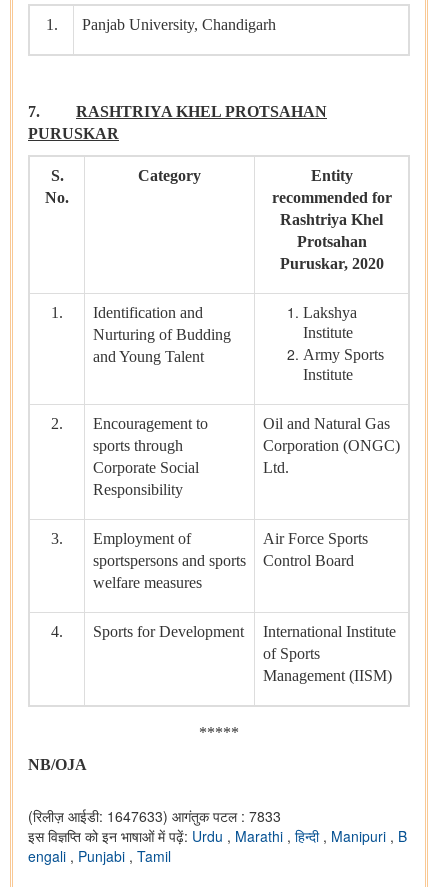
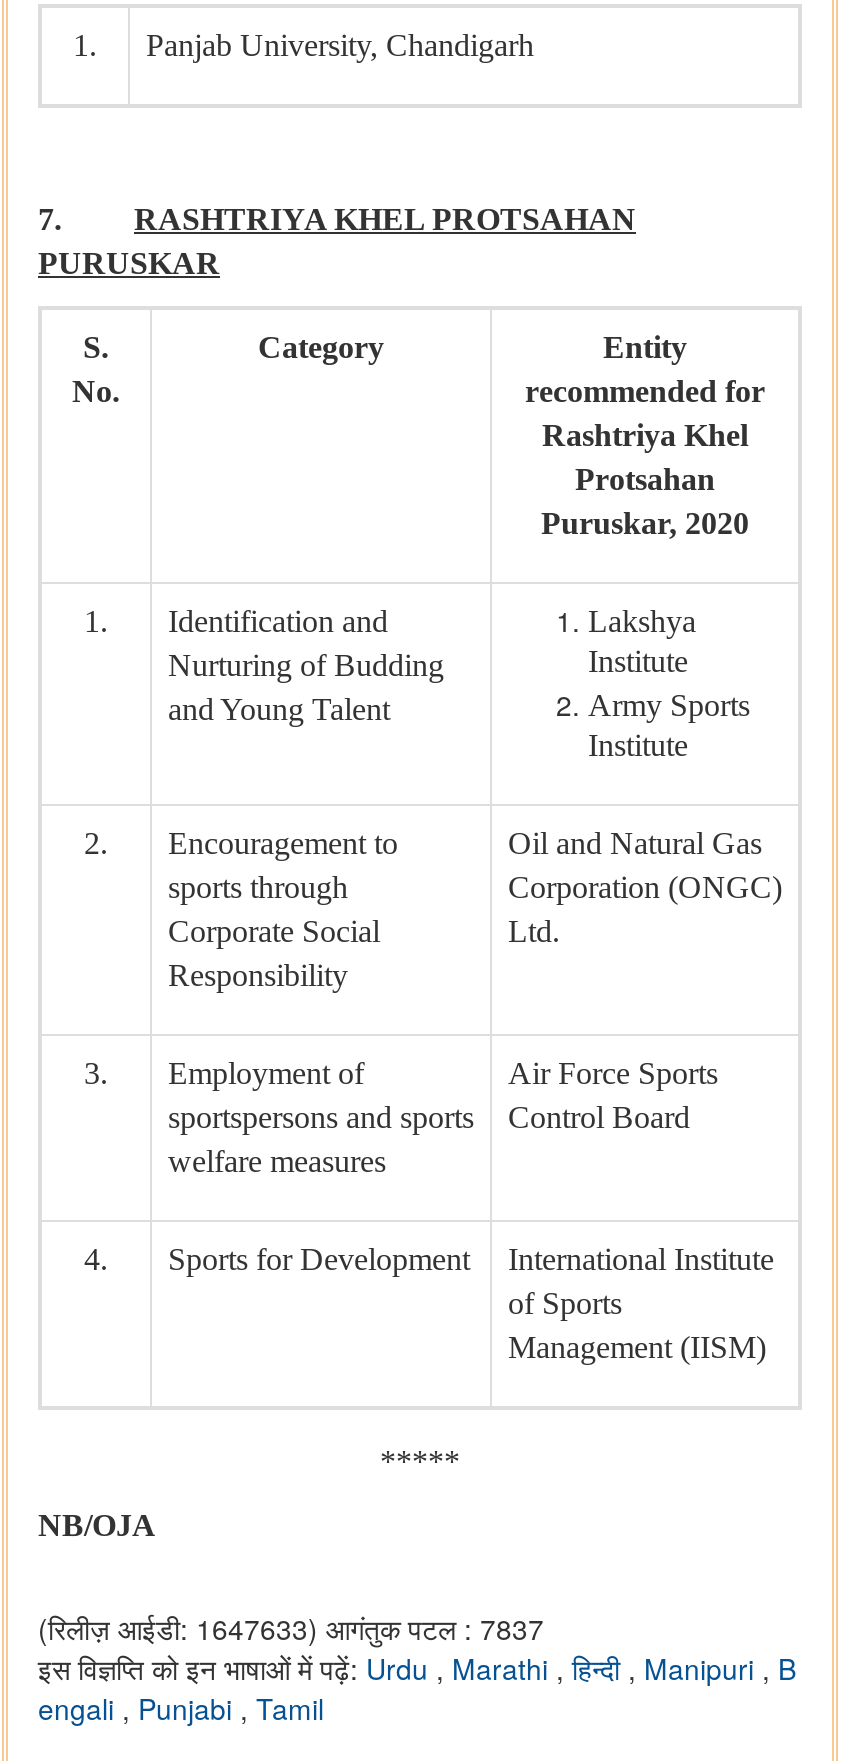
[28,806,281,826] (रिलीज़ आईडी: 1647633) आगंतुक पटल : 7833 -> [38,1608,544,1648] (रिलीज़ आईडी: 1647633) आगंतुक पटल : 7837

